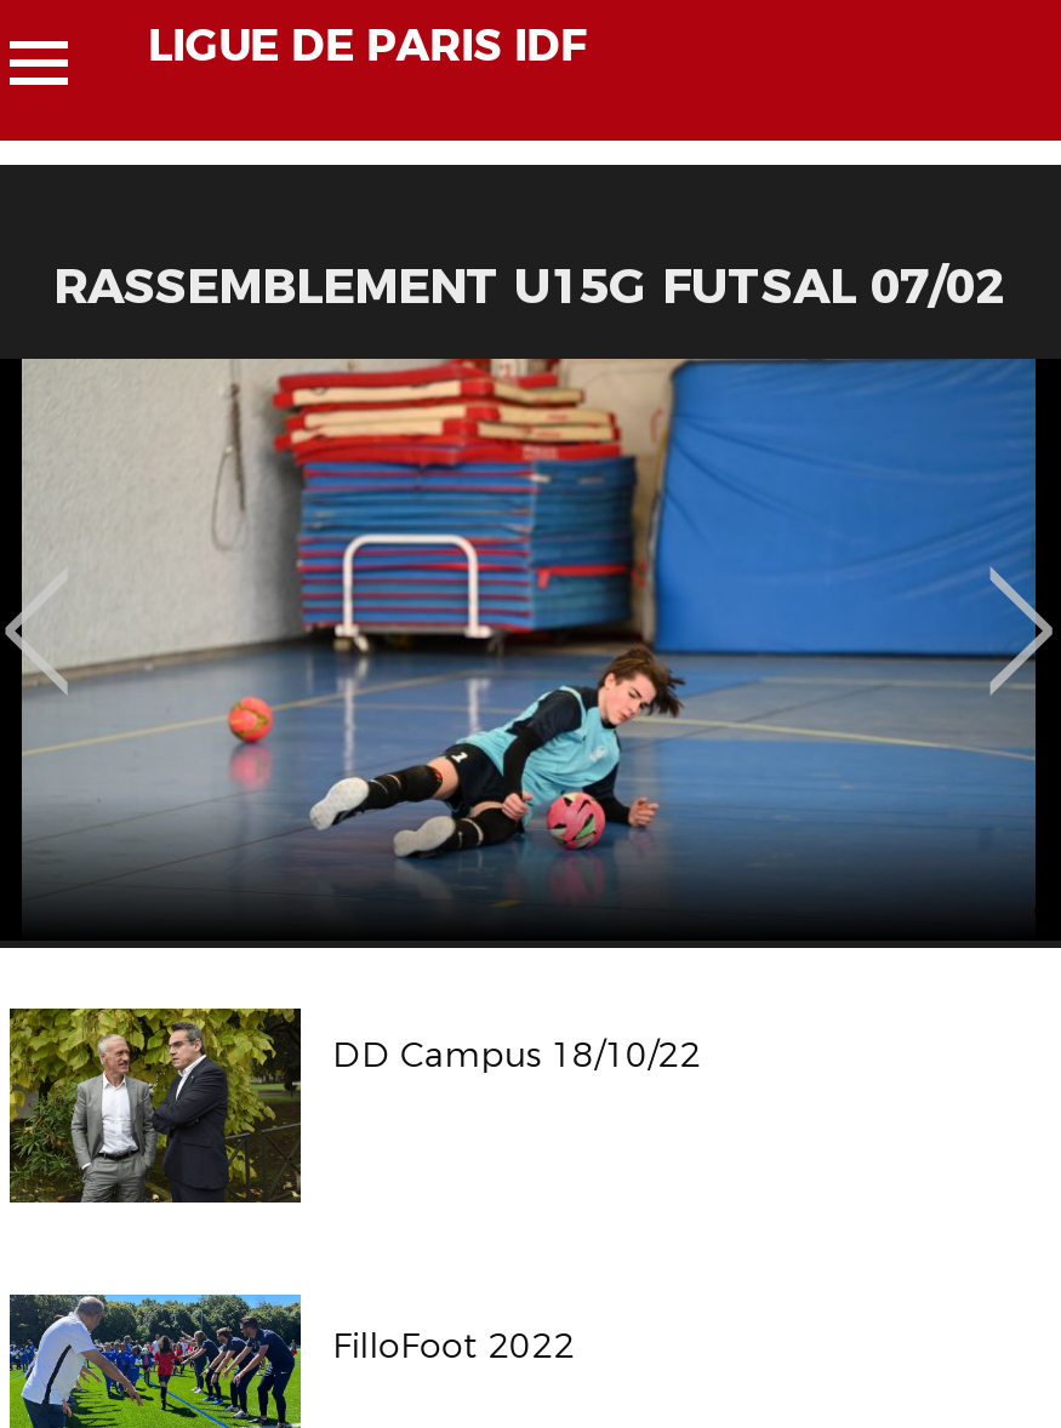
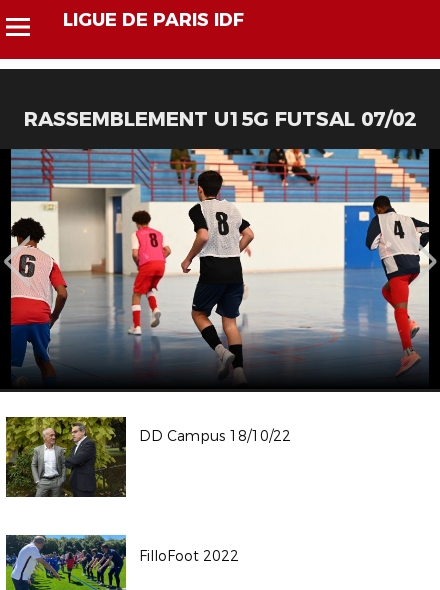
[19,356,1038,907] [image] -> [10,148,430,376] [image]

